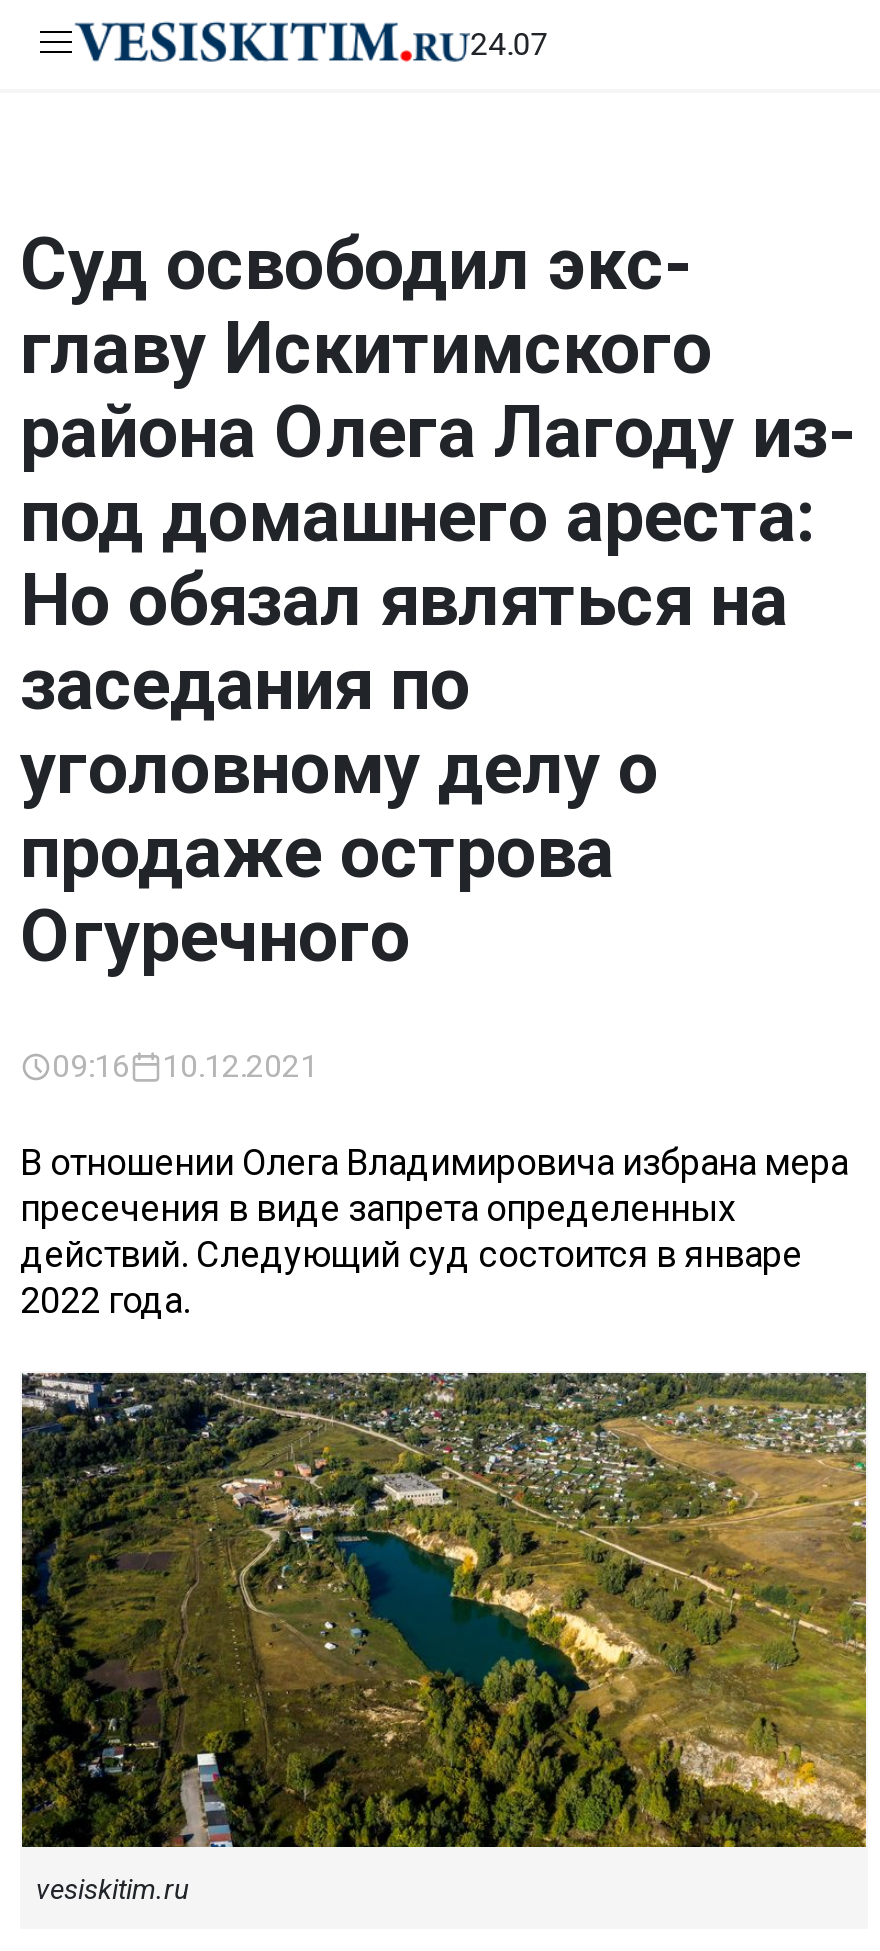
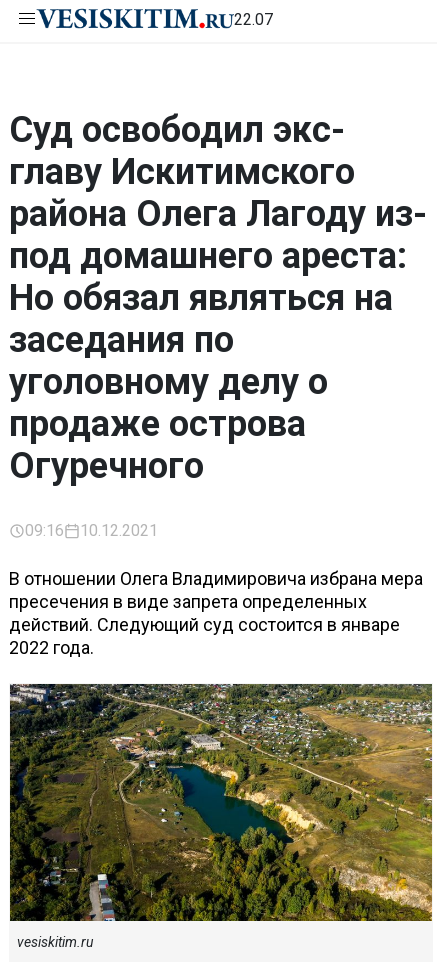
[471,24,549,62] 24.07 -> [234,9,273,28] 22.07

